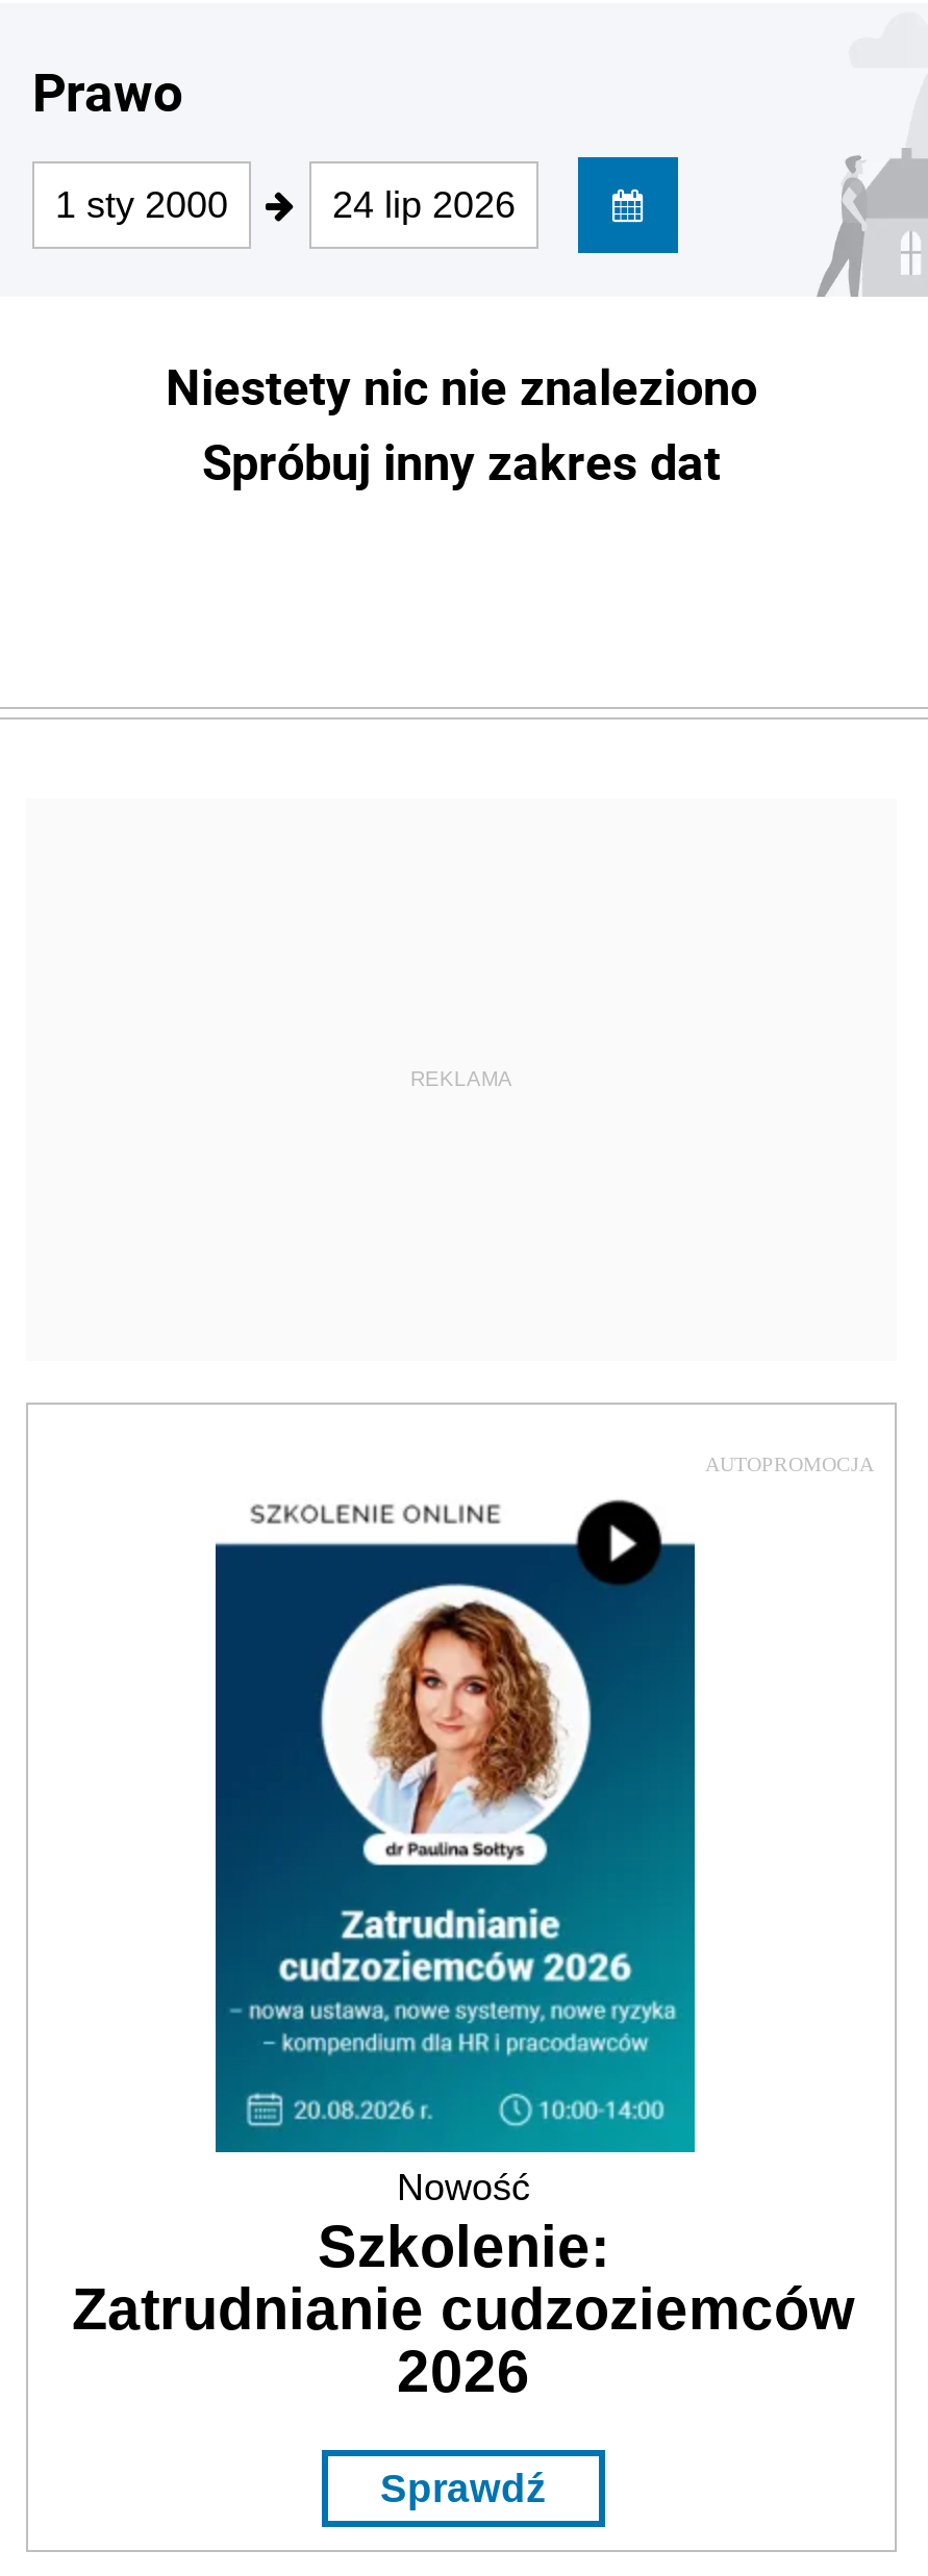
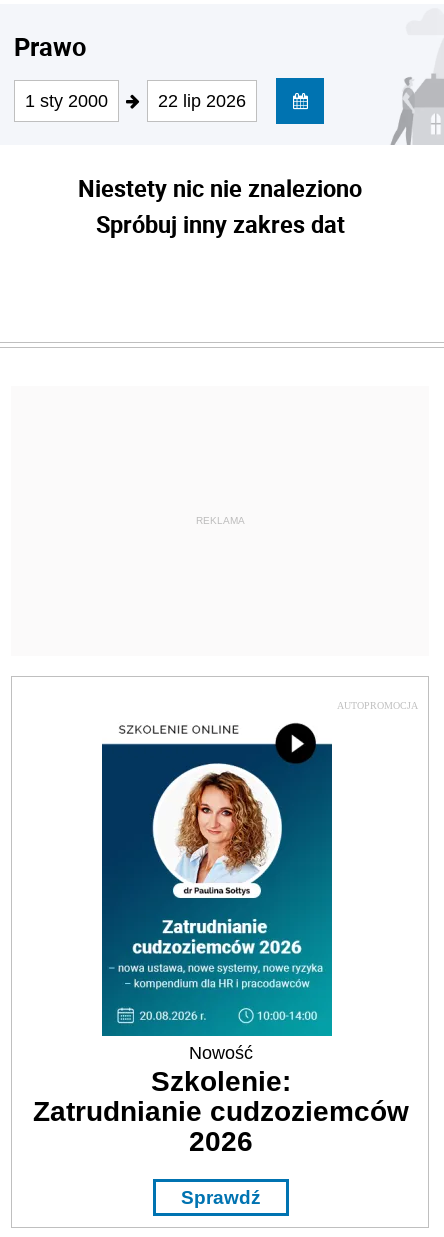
[332,184,516,226] 24 lip 2026 -> [158,91,246,111] 22 lip 2026

